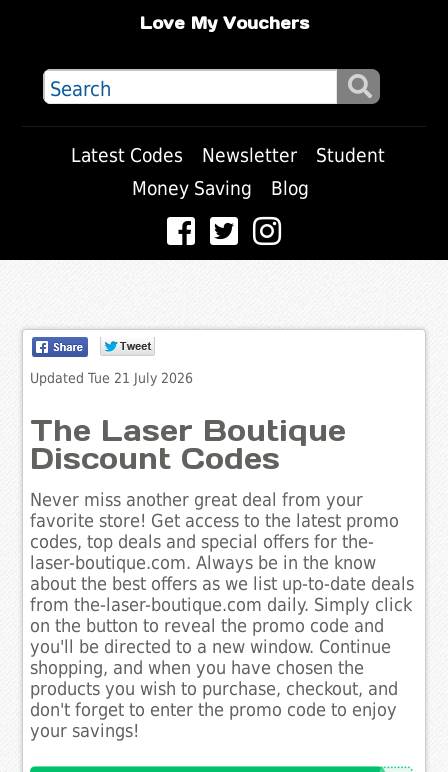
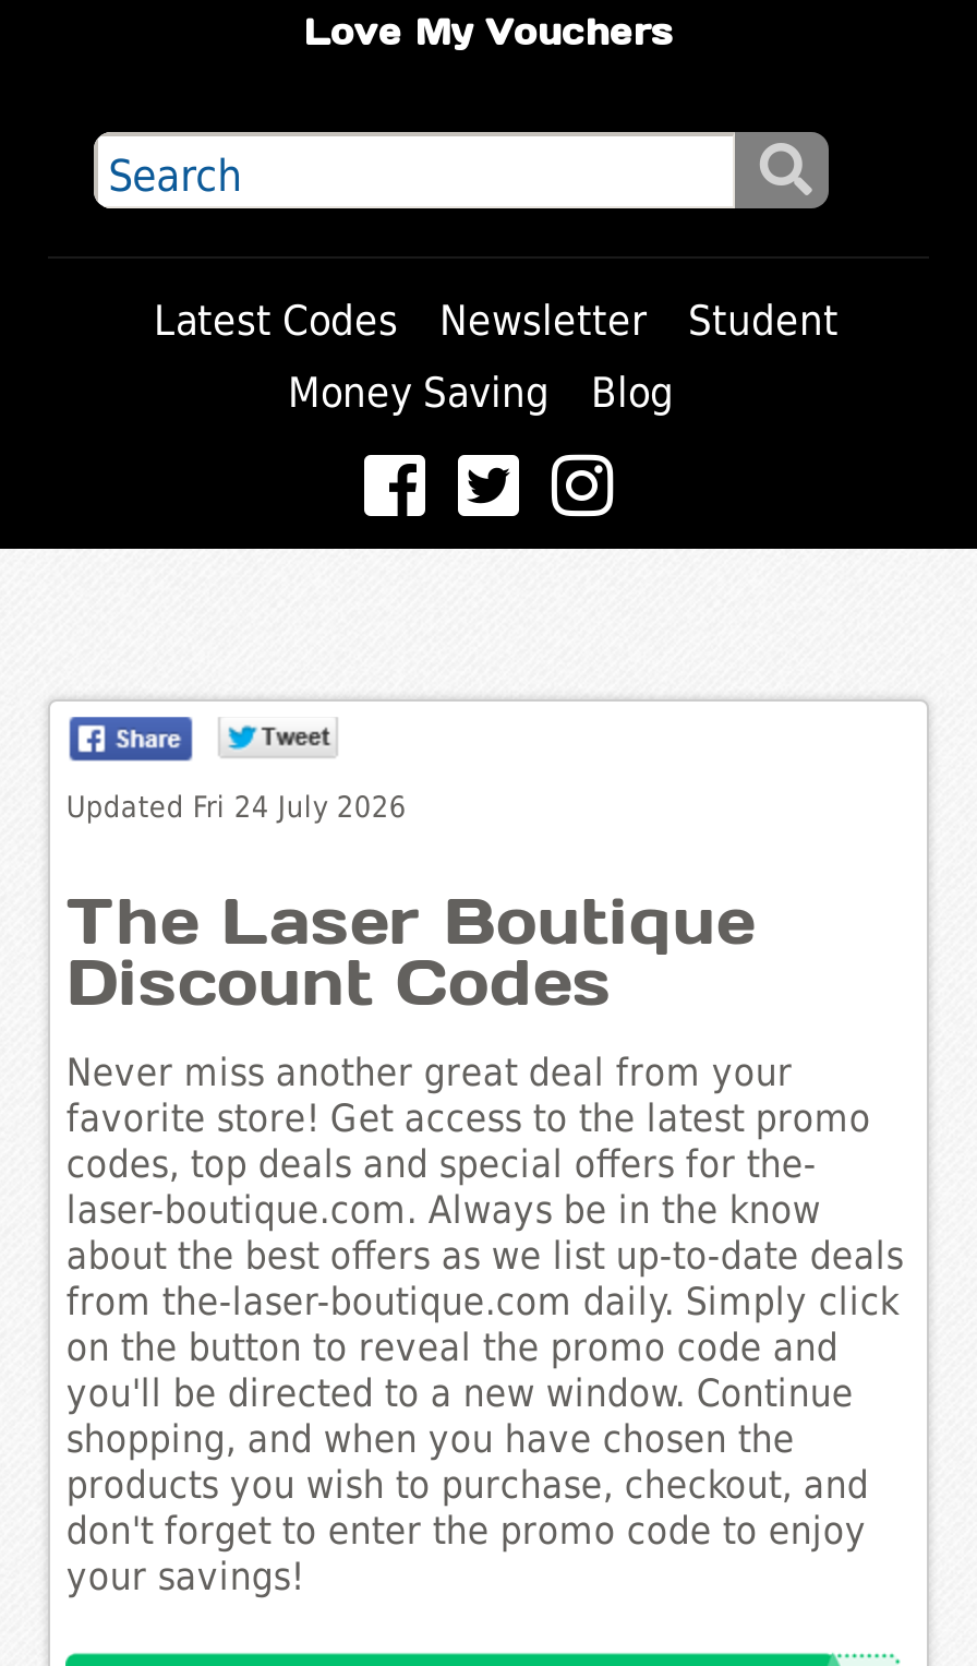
[30,370,193,386] Updated Tue 21 July 2026 -> [66,788,407,823] Updated Fri 24 July 2026

